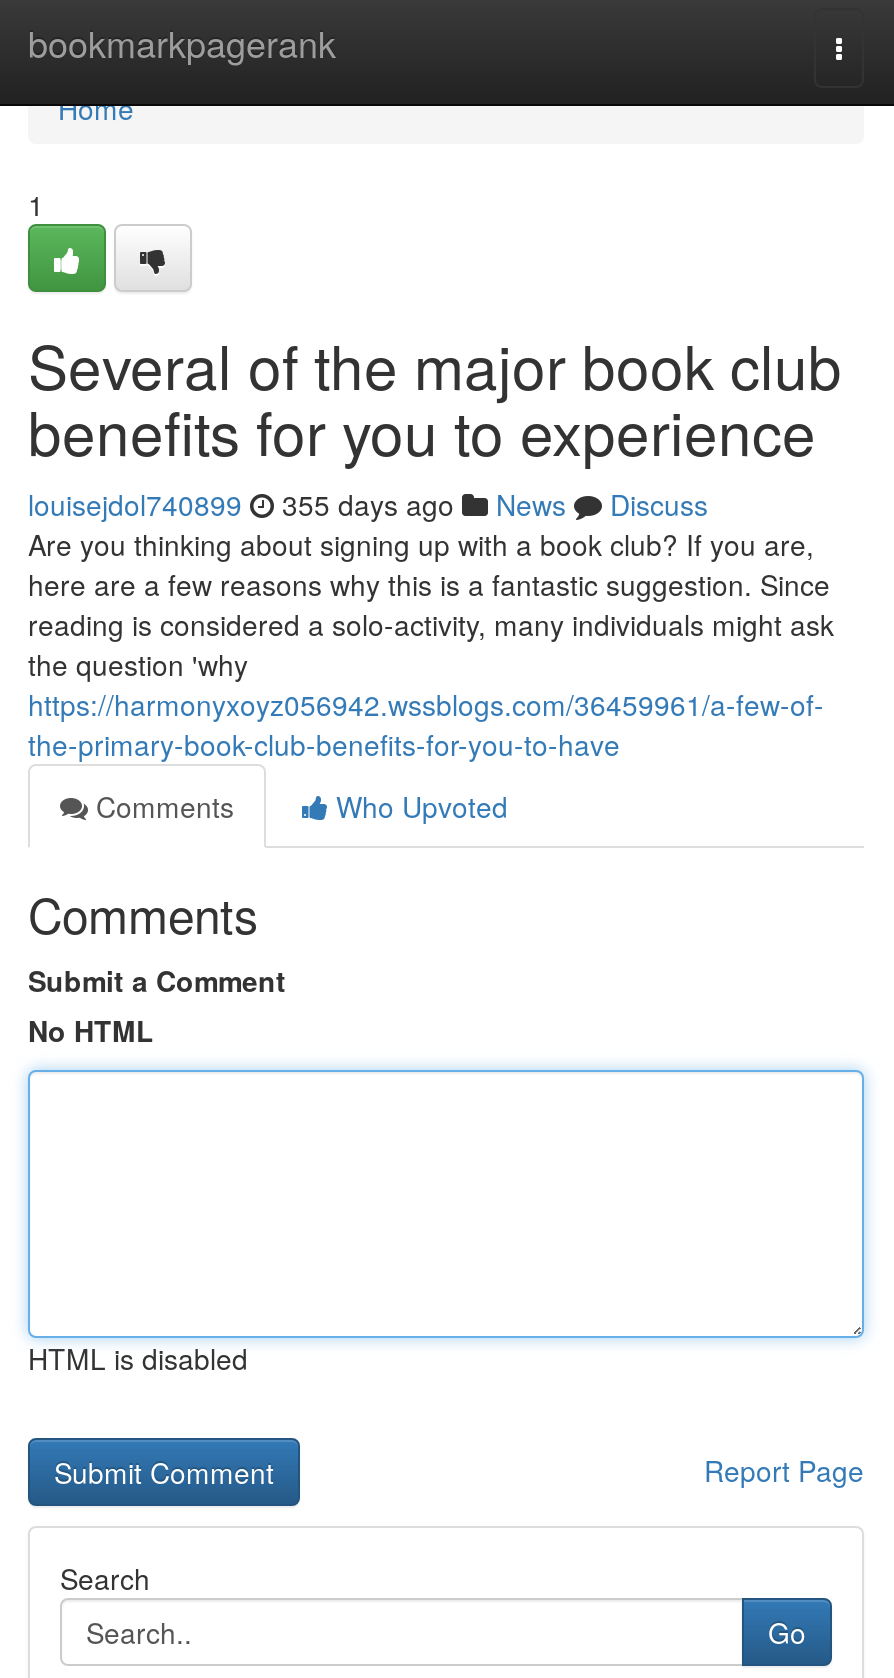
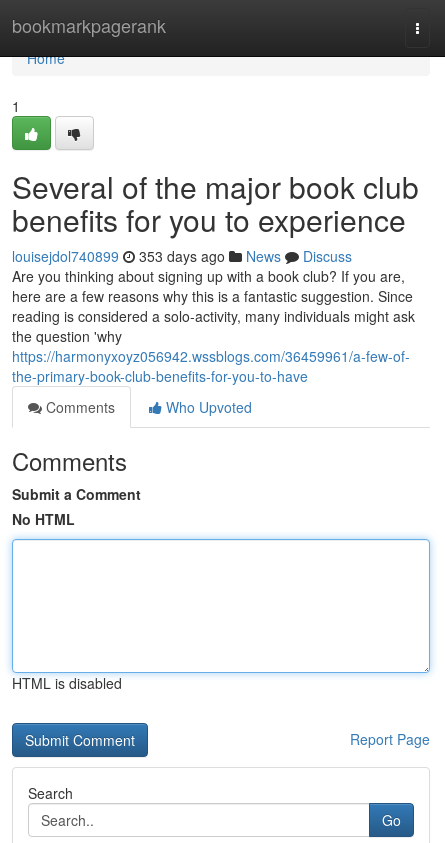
[28,484,708,524] louisejdol740899 355 days ago News Discuss -> [12,246,352,266] louisejdol740899 353 days ago News Discuss

